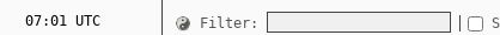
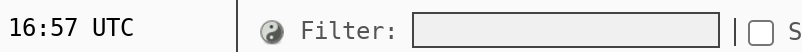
[25,13,100,29] 07:01 UTC -> [8,14,134,42] 16:57 UTC

